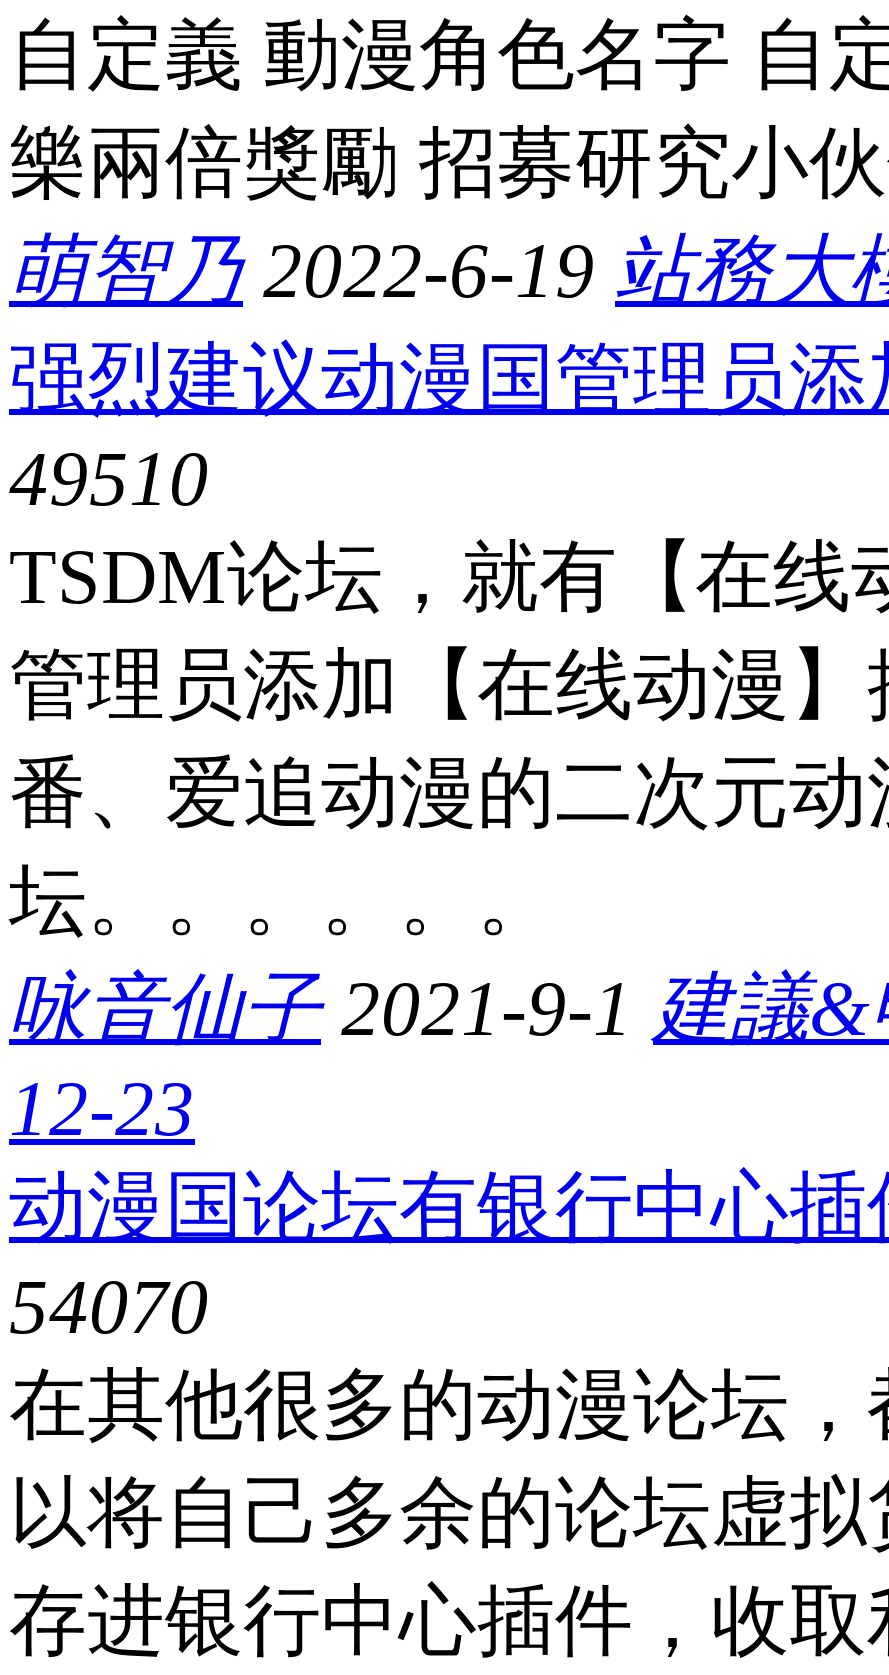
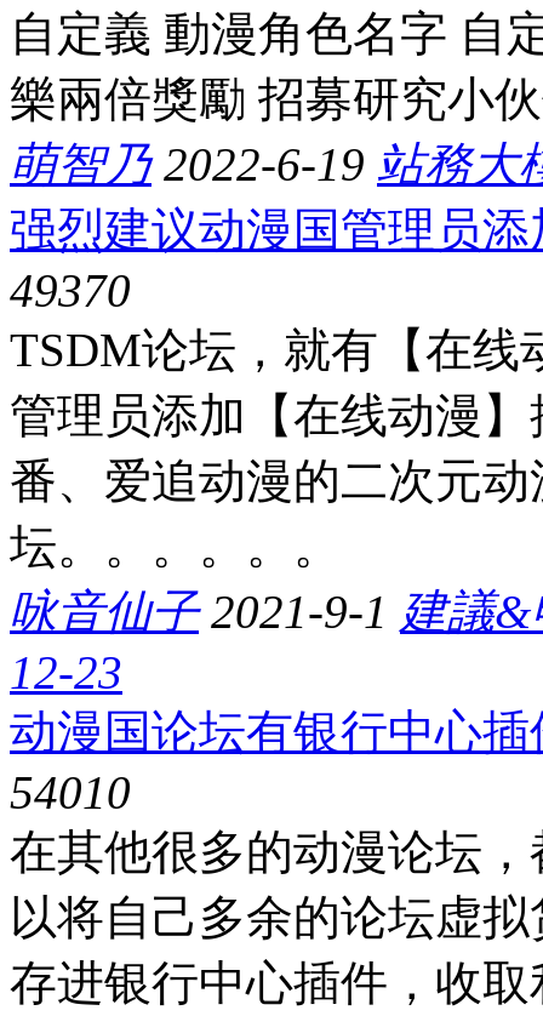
[9,435,209,521] 49510 -> [10,264,131,316] 49370
[9,1263,209,1349] 54070 -> [10,766,131,818] 54010

